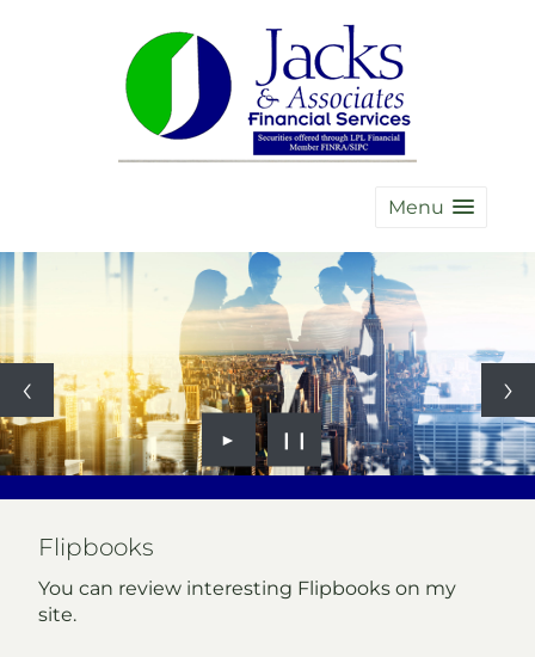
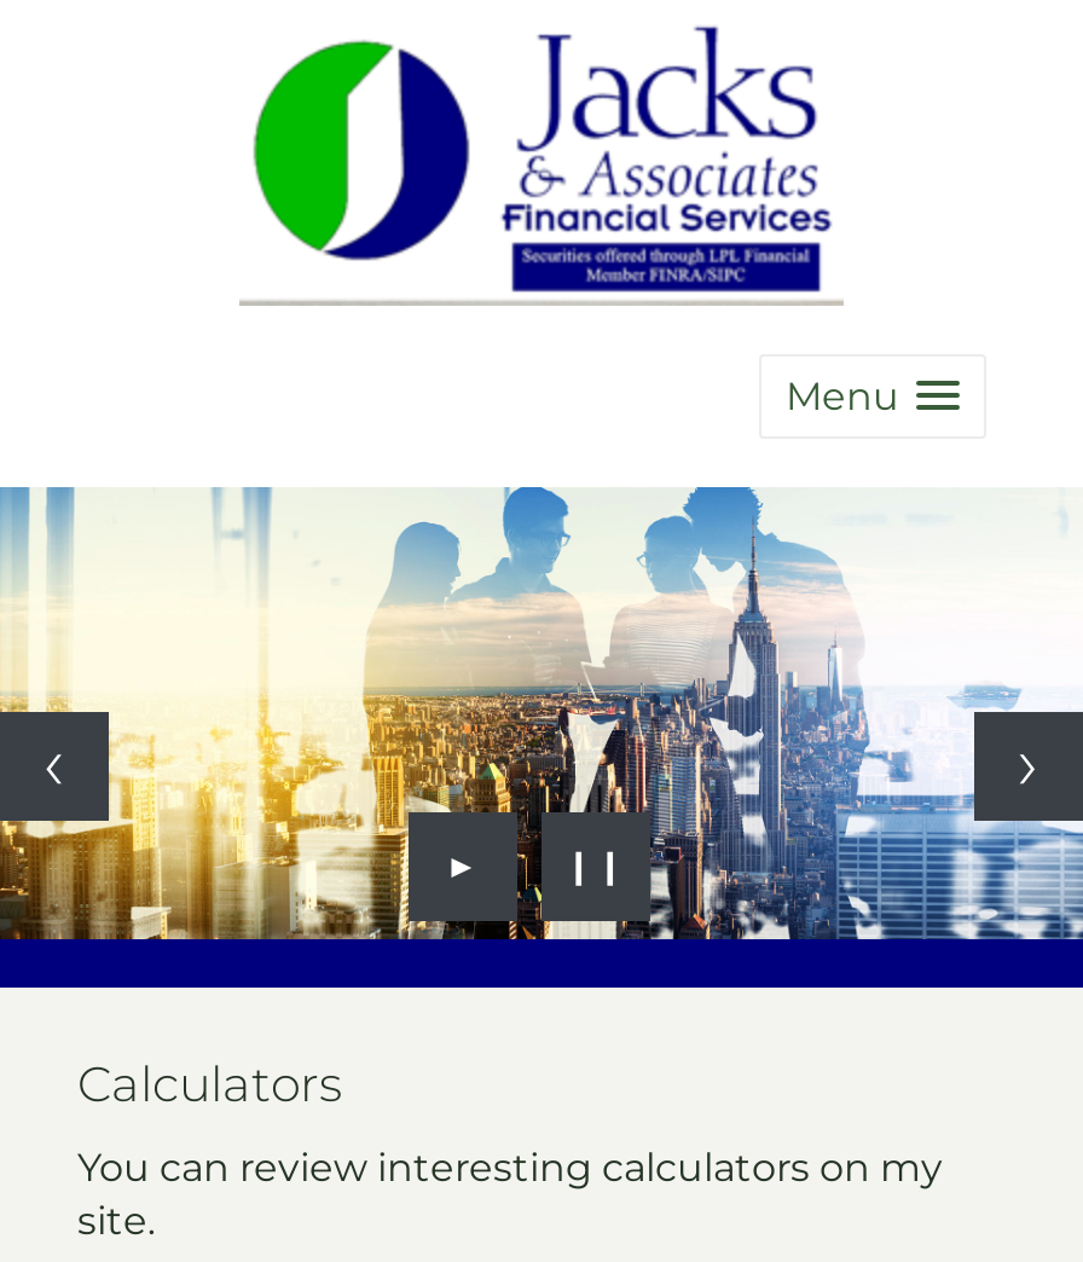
[38,532,154,561] Flipbooks -> [77,1054,343,1112] Calculators
[38,576,456,599] You can review interesting Flipbooks on my -> [77,1144,943,1190] You can review interesting calculators on my

